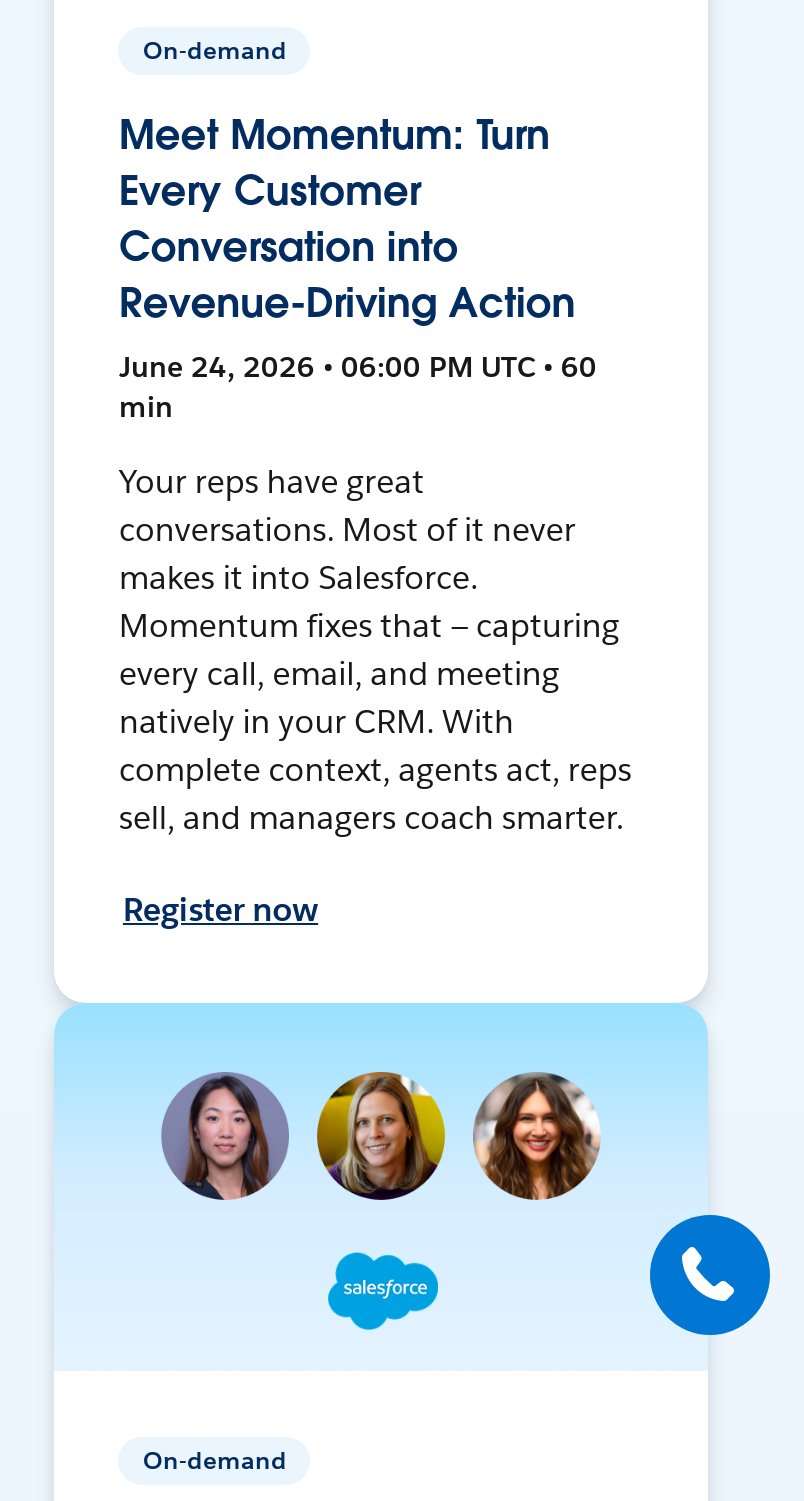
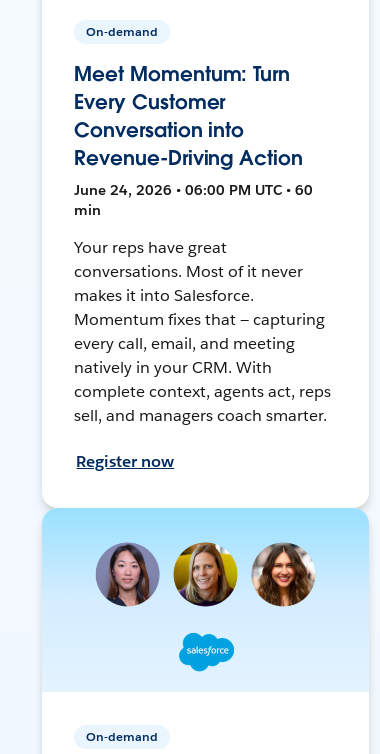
[648,1213,772,1337] [image] -> none

